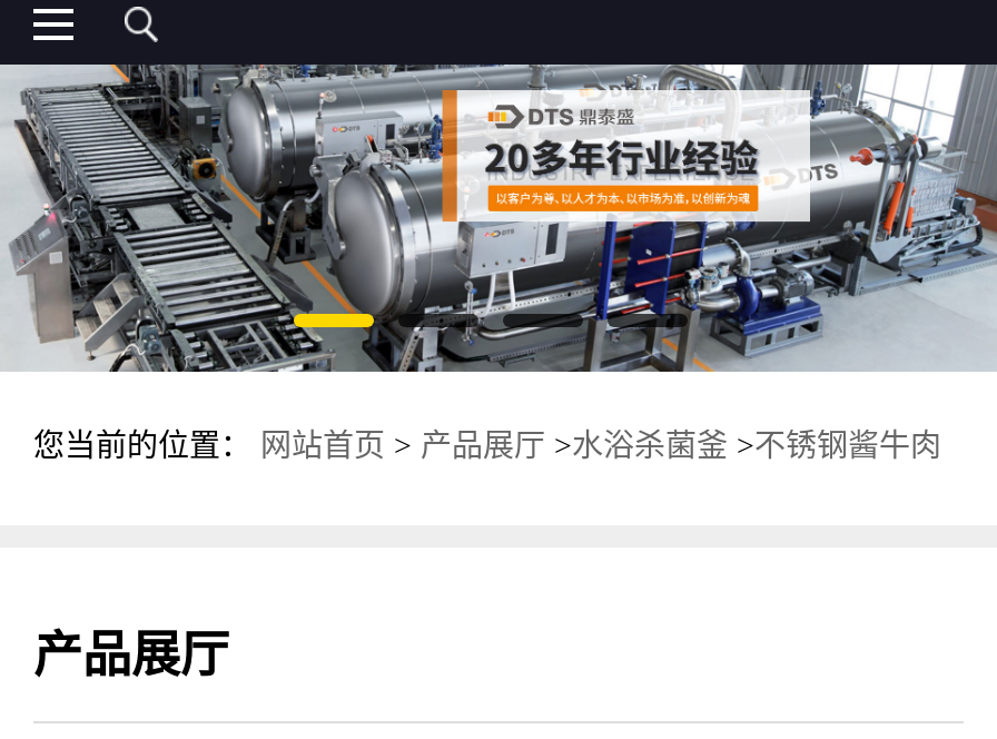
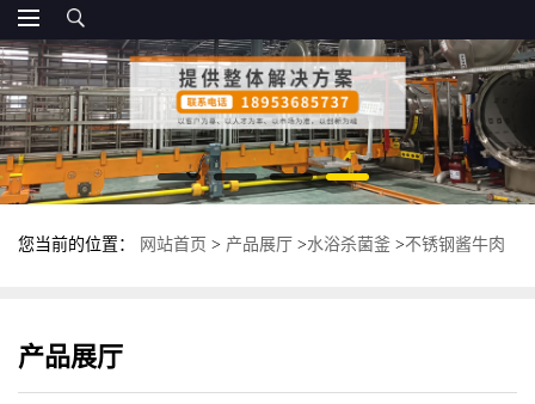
[7,62,990,374] [image] -> [4,39,531,206] [image]

